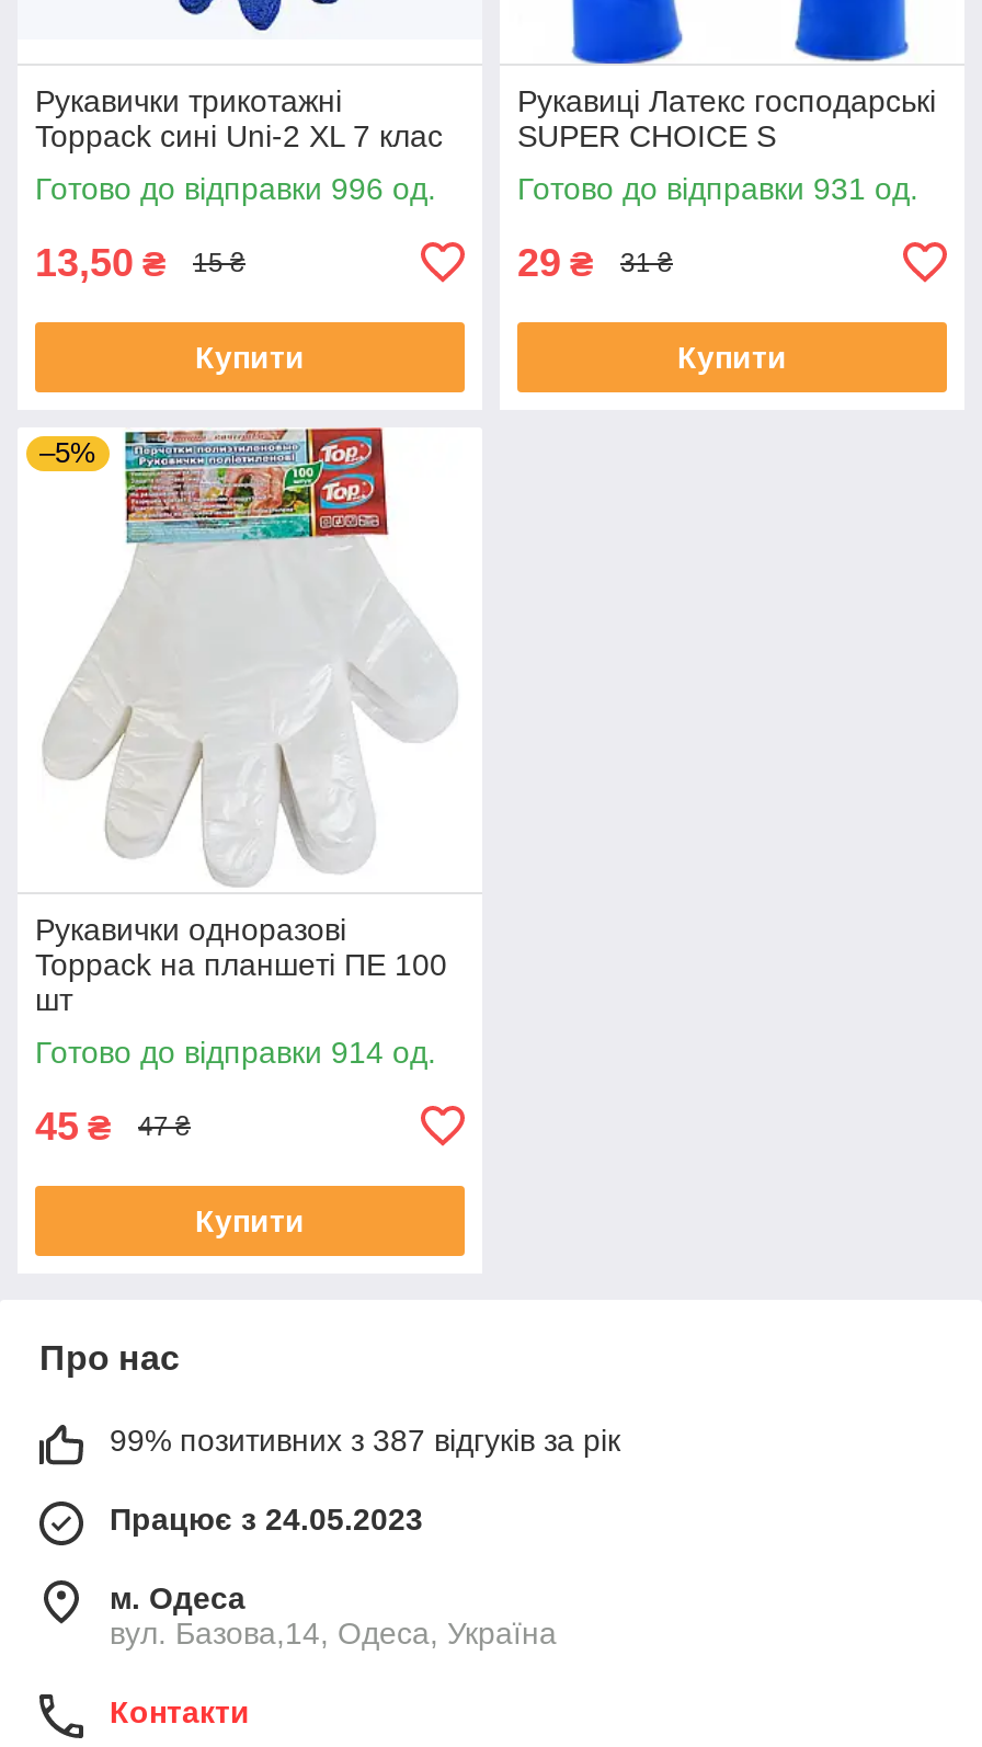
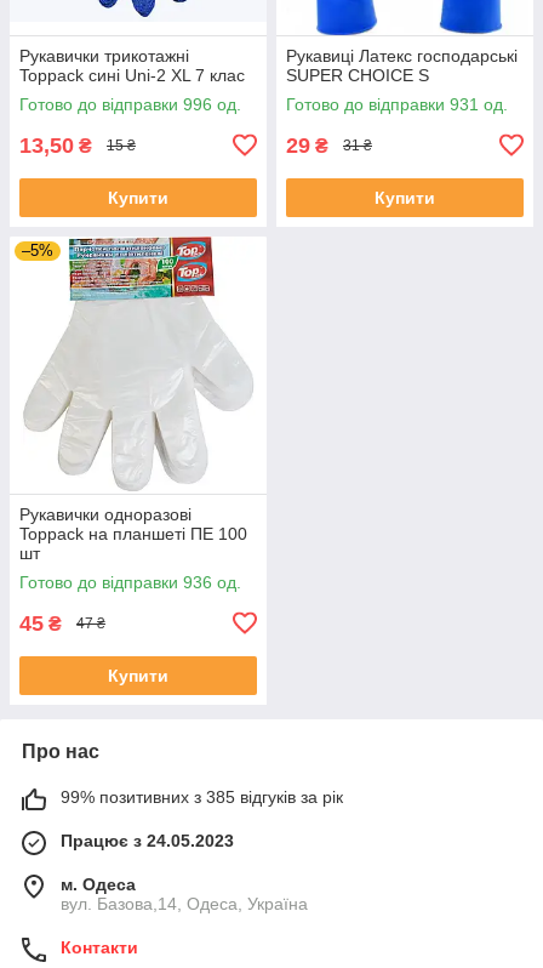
[35,1034,436,1069] Готово до відправки 914 од. -> [19,572,241,592] Готово до відправки 936 од.
[110,1422,620,1457] 99% позитивних з 387 відгуків за рік -> [61,787,343,806] 99% позитивних з 385 відгуків за рік

